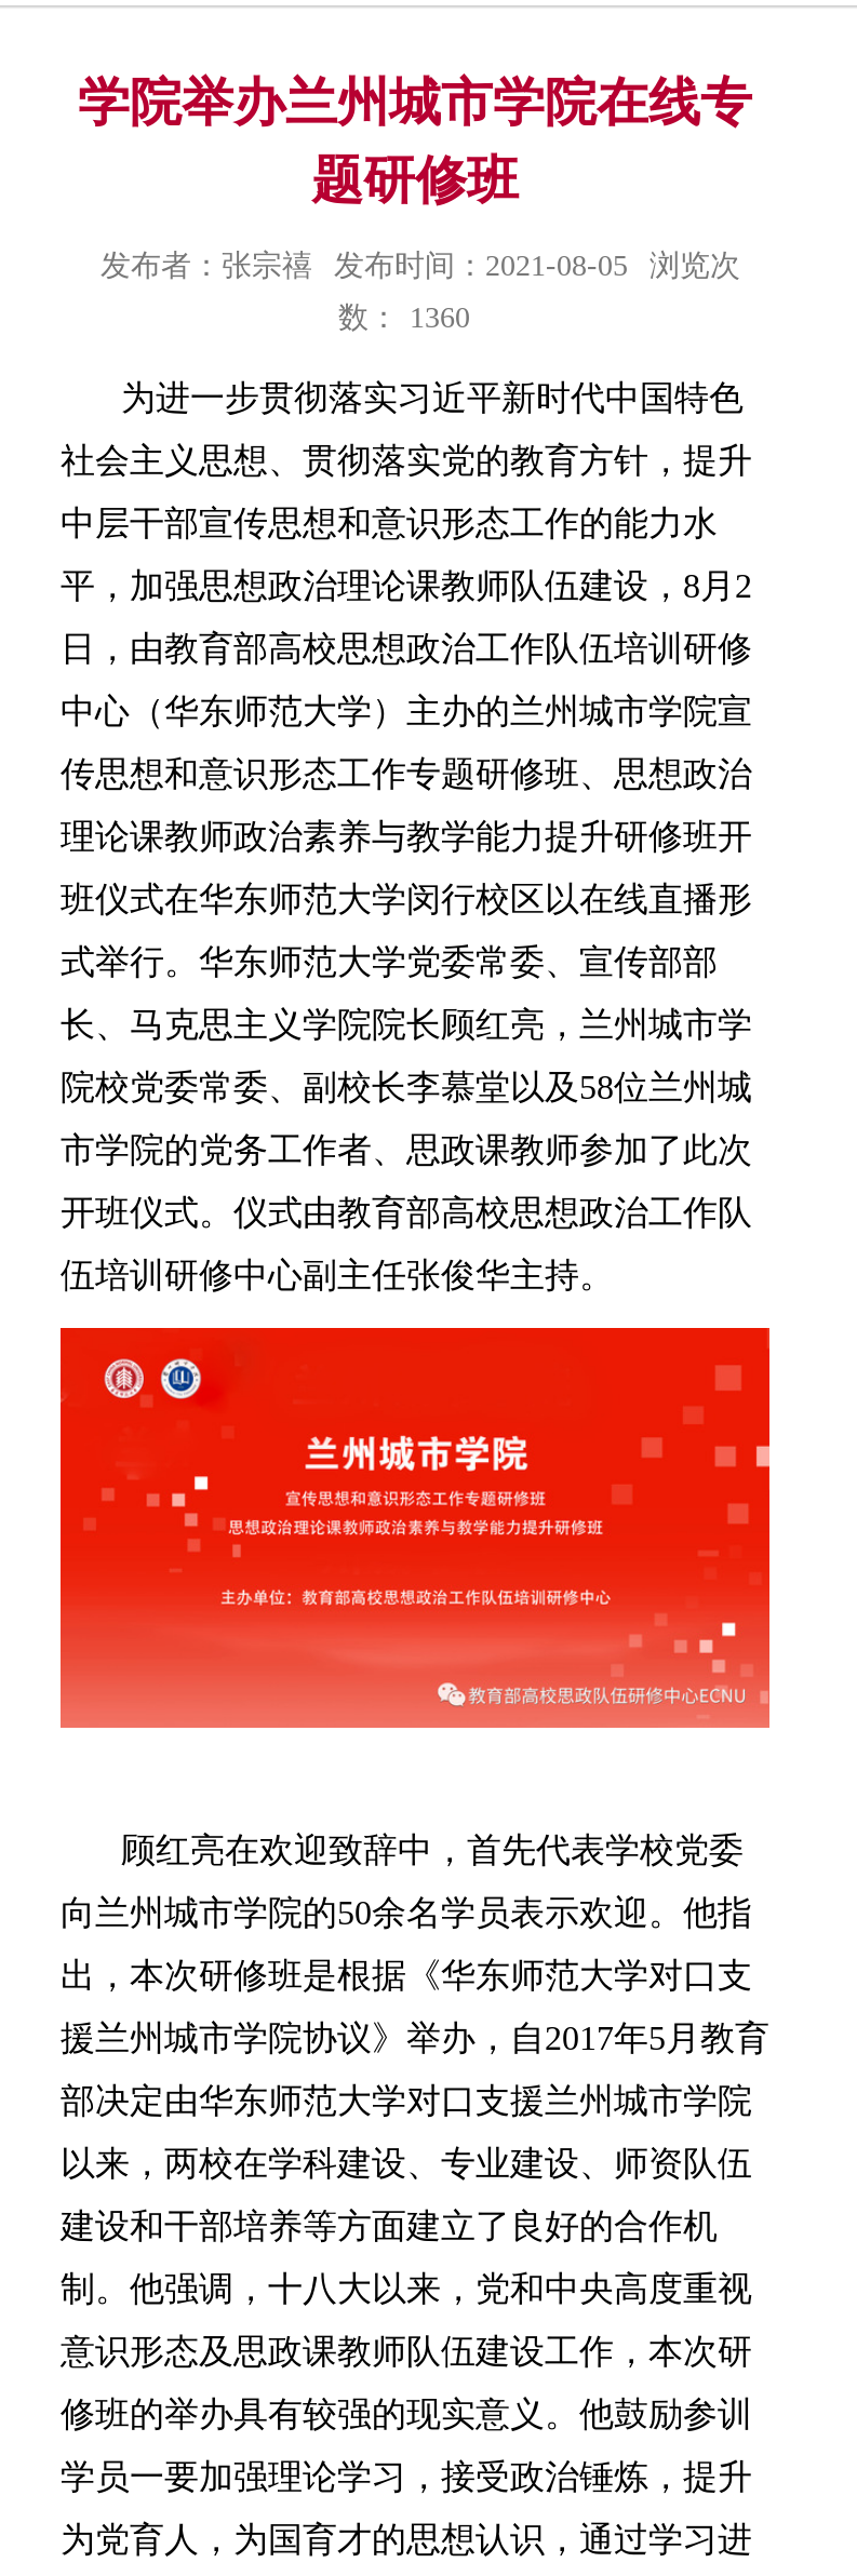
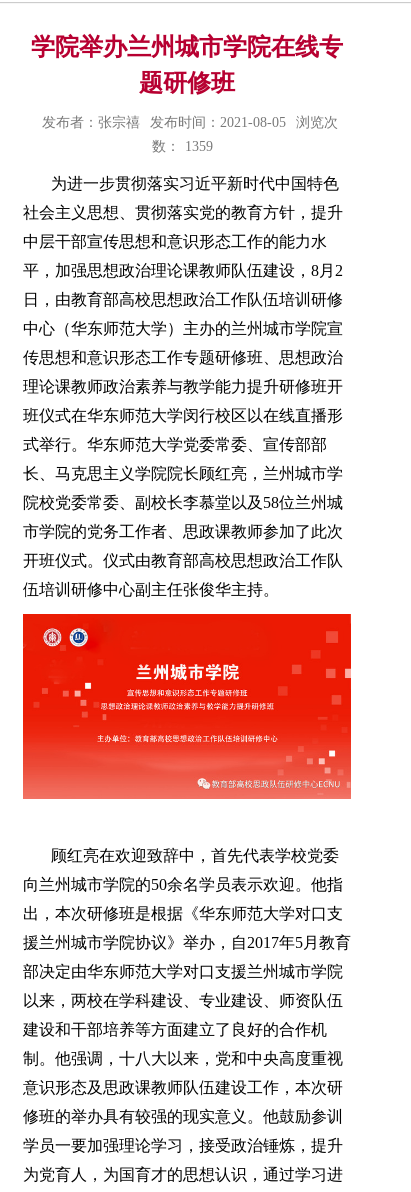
[338,301,470,334] 数： 1360 -> [151,139,212,154] 数： 1359

